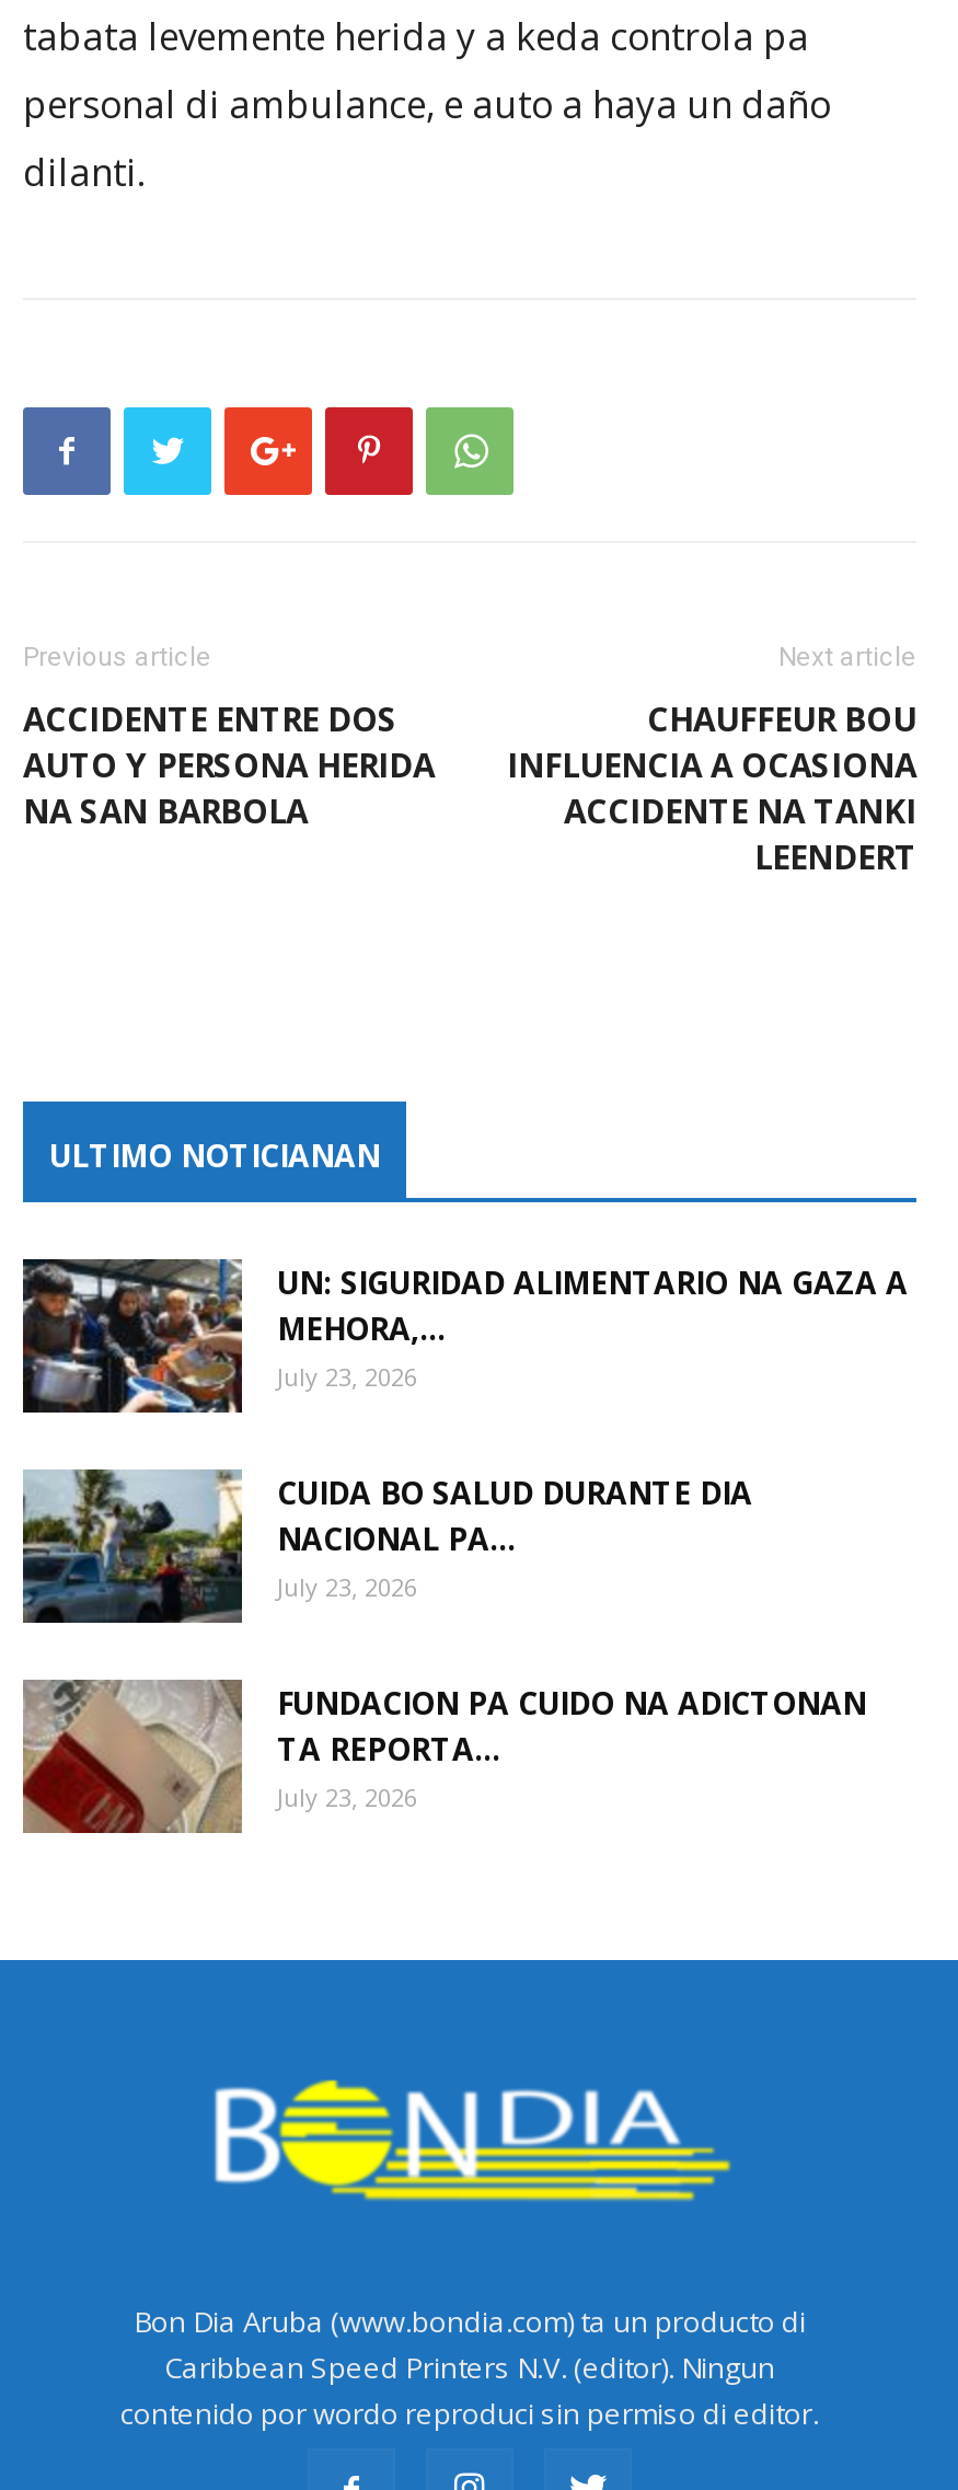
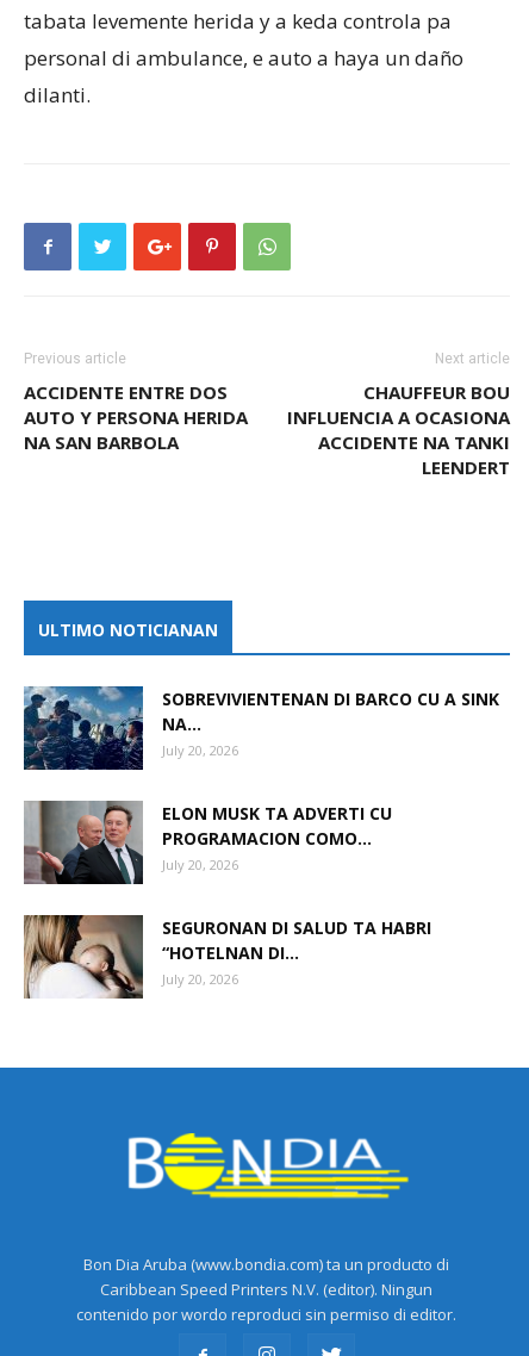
[21,1257,908,1415] [image] | UN: SIGURIDAD ALIMENTARIO NA GAZA A | MEHORA,... | July 23, 2026 -> [23,685,499,771] [image] | SOBREVIVIENTENAN DI BARCO CU A SINK | NA... | July 20, 2026
[21,1469,752,1625] [image] | CUIDA BO SALUD DURANTE DIA | NACIONAL PA... | July 23, 2026 -> [23,800,392,885] [image] | ELON MUSK TA ADVERTI CU | PROGRAMACION COMO... | July 20, 2026
[23,1680,866,1835] [image] | FUNDACION PA CUIDO NA ADICTONAN | TA REPORTA... | July 23, 2026 -> [24,914,431,1000] [image] | SEGURONAN DI SALUD TA HABRI | “HOTELNAN DI... | July 20, 2026

